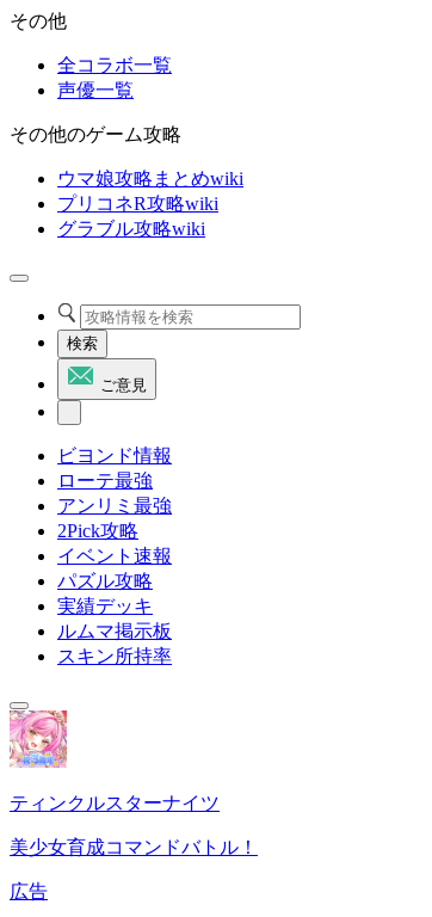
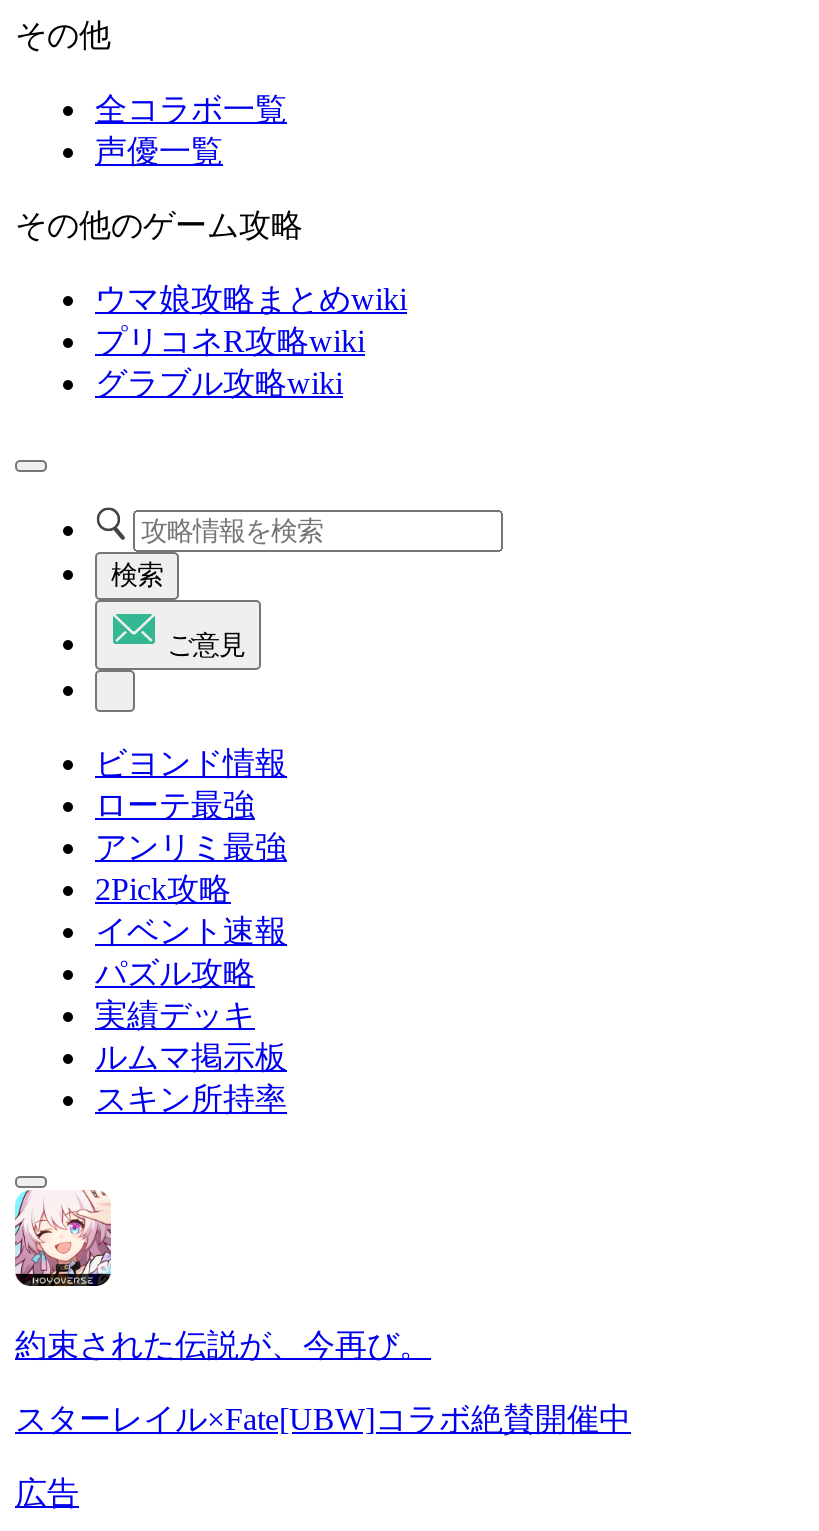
[8,709,220,813] [image] | ティンクルスターナイツ -> [13,1188,431,1362] [image] | 約束された伝説が、今再び。
[10,837,258,857] 美少女育成コマンドバトル！ -> [15,1402,631,1436] スターレイル×Fate[UBW]コラボ絶賛開催中

